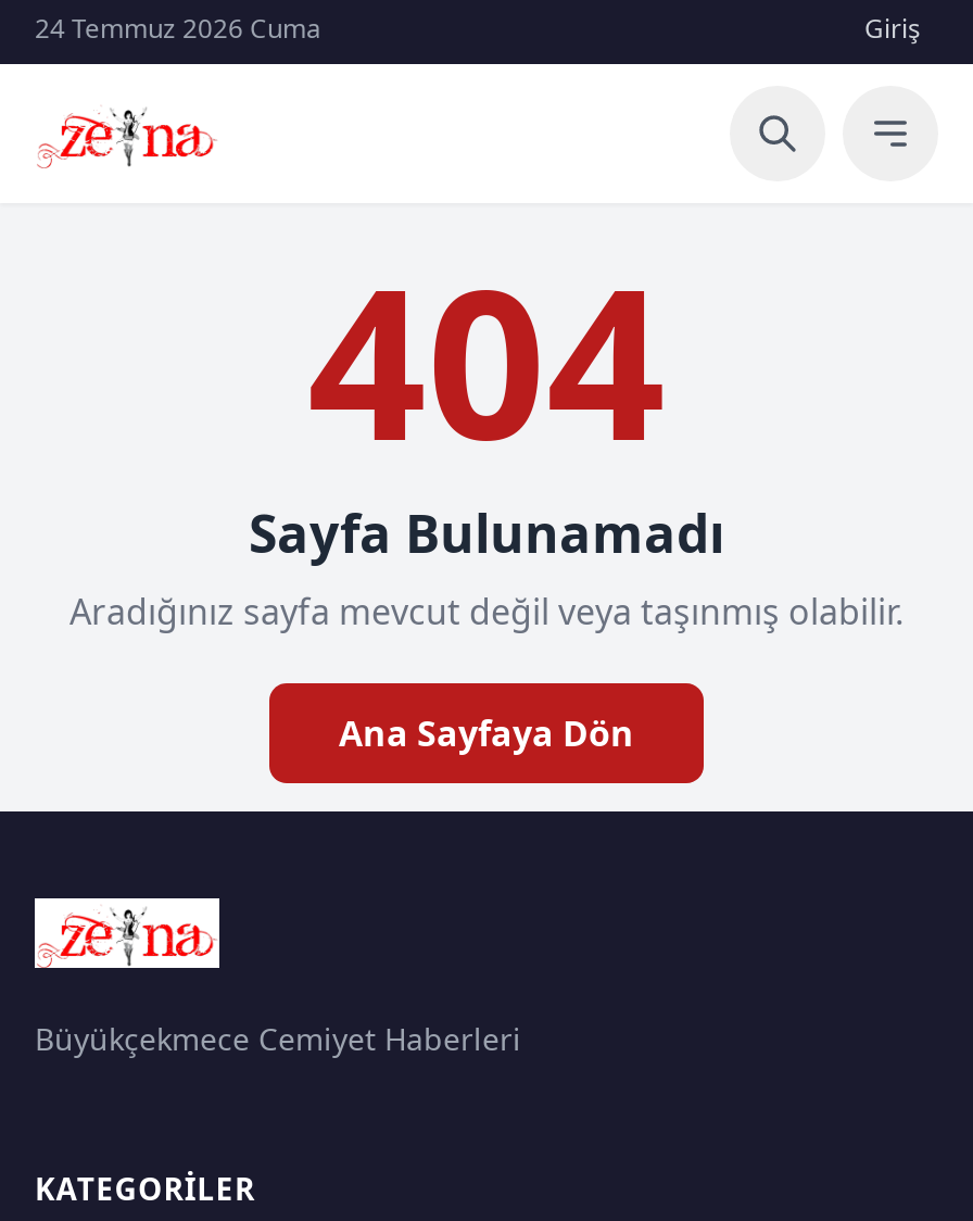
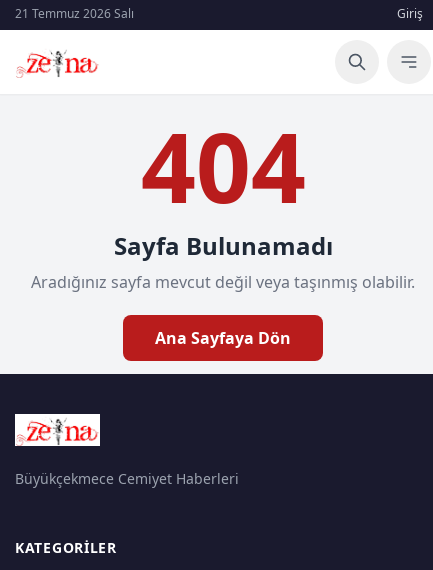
[35,10,321,47] 24 Temmuz 2026 Cuma -> [15,5,134,22] 21 Temmuz 2026 Salı

